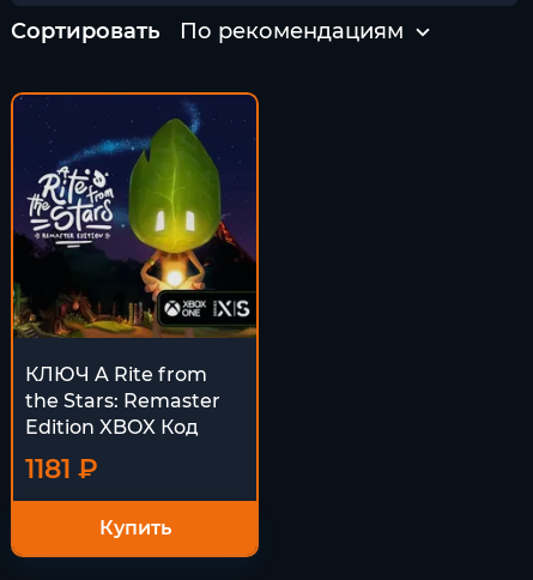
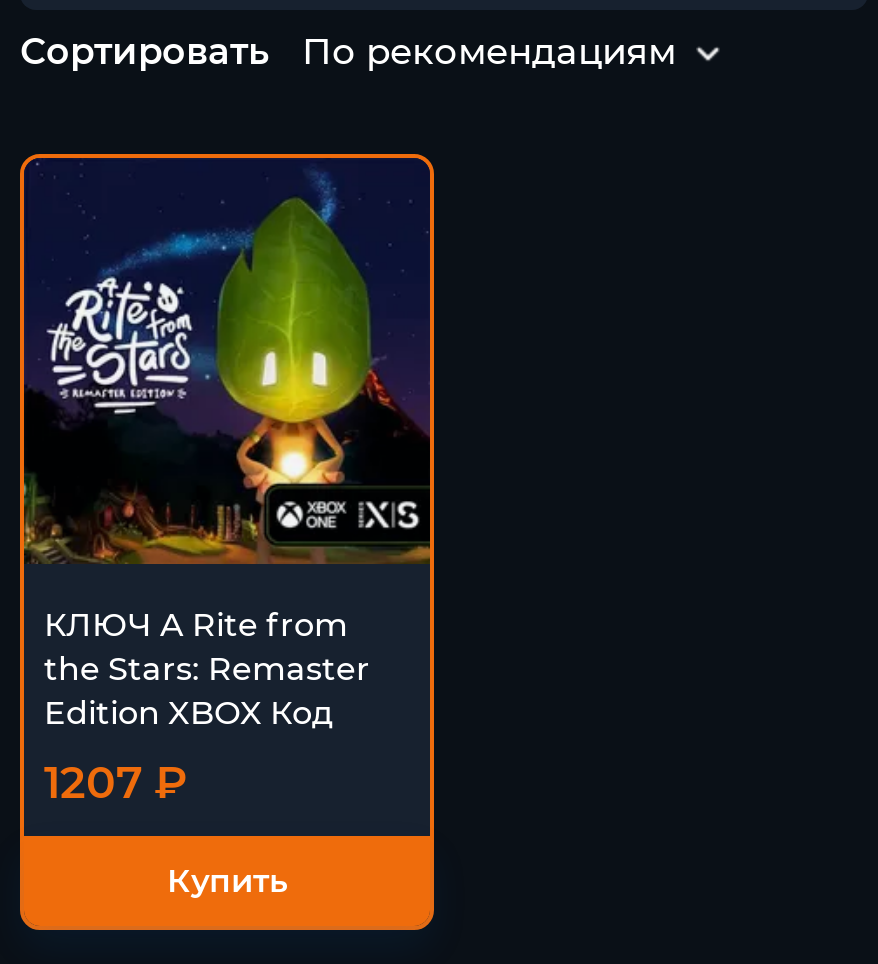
[25,453,98,485] 1181 ₽ -> [44,756,188,810] 1207 ₽

